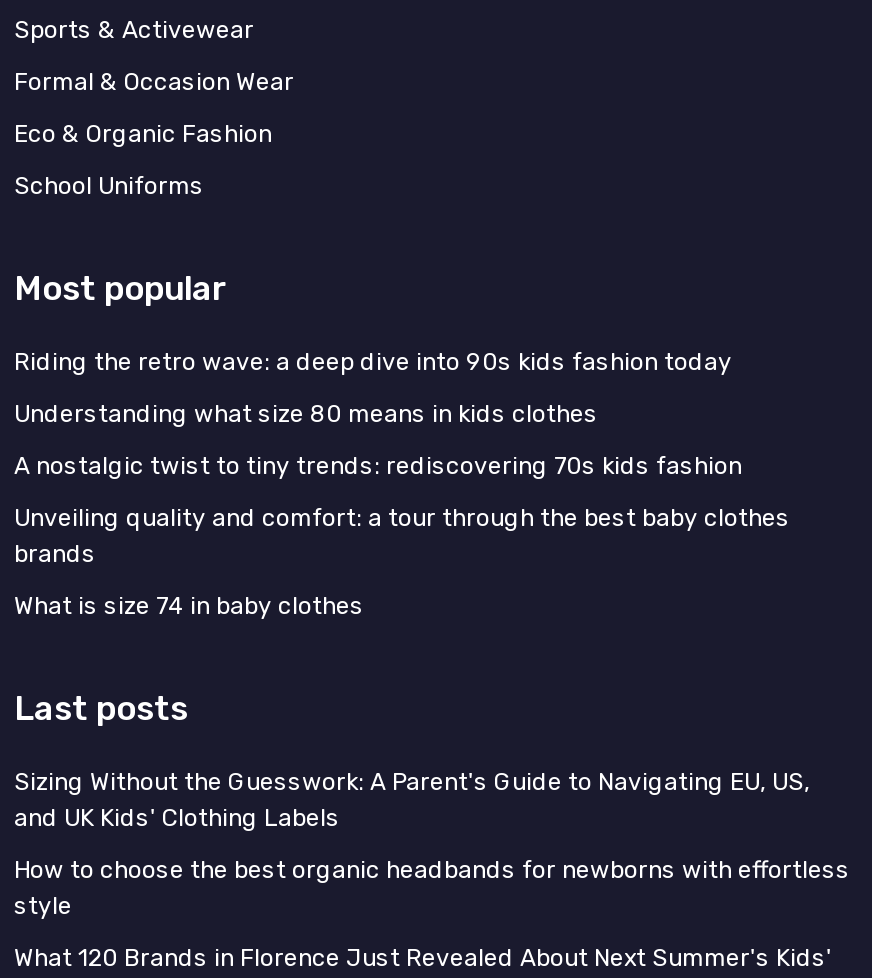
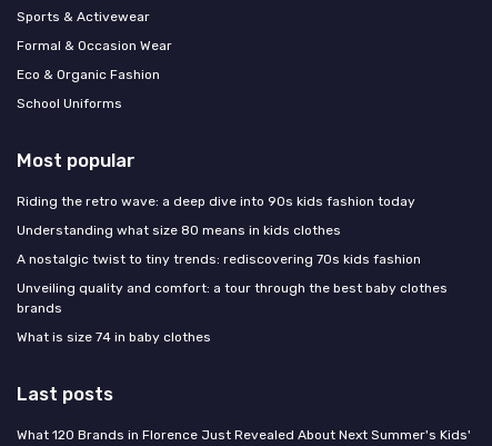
[14,768,850,920] Sizing Without the Guesswork: A Parent's Guide to Navigating EU, US, | and UK Kids' Clothing Labels | How to choose the best organic headbands for newborns with effortless | style -> none

